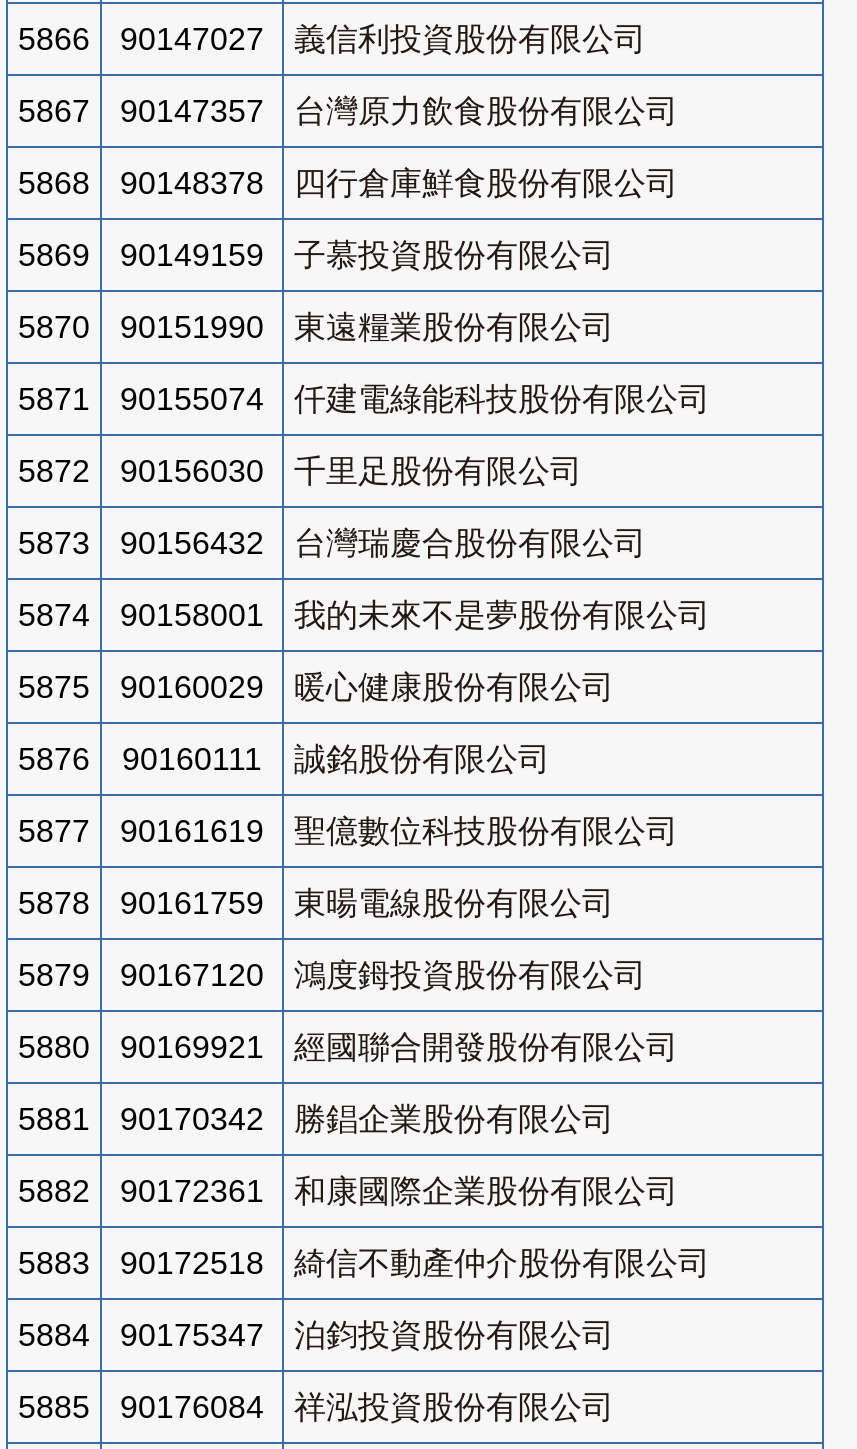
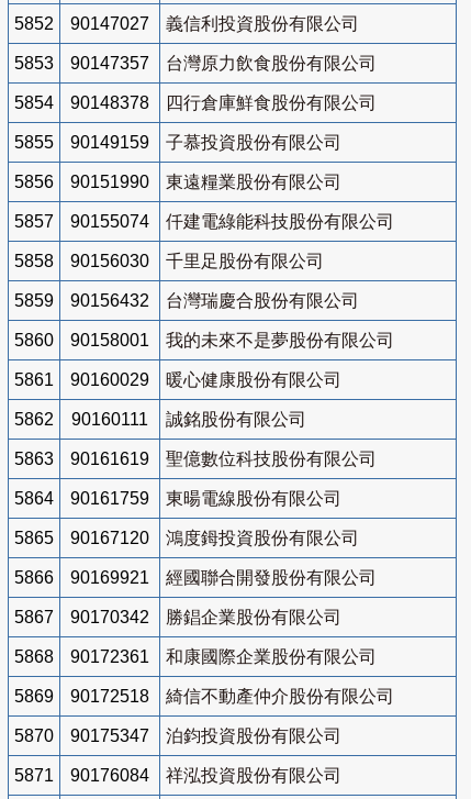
[18,22,646,56] 5866 90147027 義信利投資股份有限公司 -> [14,14,359,33] 5852 90147027 義信利投資股份有限公司
[18,94,678,128] 5867 90147357 台灣原力飲食股份有限公司 -> [14,54,377,72] 5853 90147357 台灣原力飲食股份有限公司
[18,166,678,200] 5868 90148378 四行倉庫鮮食股份有限公司 -> [14,93,377,112] 5854 90148378 四行倉庫鮮食股份有限公司
[18,238,614,272] 5869 90149159 子慕投資股份有限公司 -> [14,133,341,152] 5855 90149159 子慕投資股份有限公司
[18,310,614,344] 5870 90151990 東遠糧業股份有限公司 -> [14,172,341,191] 5856 90151990 東遠糧業股份有限公司
[18,382,710,416] 5871 90155074 仟建電綠能科技股份有限公司 -> [14,212,394,231] 5857 90155074 仟建電綠能科技股份有限公司
[18,454,582,488] 5872 90156030 千里足股份有限公司 -> [14,252,324,270] 5858 90156030 千里足股份有限公司
[18,526,646,560] 5873 90156432 台灣瑞慶合股份有限公司 -> [14,291,359,310] 5859 90156432 台灣瑞慶合股份有限公司
[18,598,710,632] 5874 90158001 我的未來不是夢股份有限公司 -> [14,331,394,349] 5860 90158001 我的未來不是夢股份有限公司
[18,670,614,704] 5875 90160029 暖心健康股份有限公司 -> [14,370,341,389] 5861 90160029 暖心健康股份有限公司
[18,742,550,776] 5876 90160111 誠銘股份有限公司 -> [14,410,306,429] 5862 90160111 誠銘股份有限公司
[18,814,678,848] 5877 90161619 聖億數位科技股份有限公司 -> [14,449,377,468] 5863 90161619 聖億數位科技股份有限公司
[18,886,614,920] 5878 90161759 東暘電線股份有限公司 -> [14,489,341,508] 5864 90161759 東暘電線股份有限公司
[18,958,646,992] 5879 90167120 鴻度鉧投資股份有限公司 -> [14,529,359,547] 5865 90167120 鴻度鉧投資股份有限公司
[18,1030,678,1064] 5880 90169921 經國聯合開發股份有限公司 -> [14,568,377,587] 5866 90169921 經國聯合開發股份有限公司
[18,1102,614,1136] 5881 90170342 勝錩企業股份有限公司 -> [14,608,341,626] 5867 90170342 勝錩企業股份有限公司
[18,1174,678,1208] 5882 90172361 和康國際企業股份有限公司 -> [14,647,377,666] 5868 90172361 和康國際企業股份有限公司
[18,1246,710,1280] 5883 90172518 綺信不動產仲介股份有限公司 -> [14,687,394,705] 5869 90172518 綺信不動產仲介股份有限公司
[18,1318,614,1352] 5884 90175347 泊鈞投資股份有限公司 -> [14,726,341,745] 5870 90175347 泊鈞投資股份有限公司
[18,1390,614,1424] 5885 90176084 祥泓投資股份有限公司 -> [14,766,341,785] 5871 90176084 祥泓投資股份有限公司

